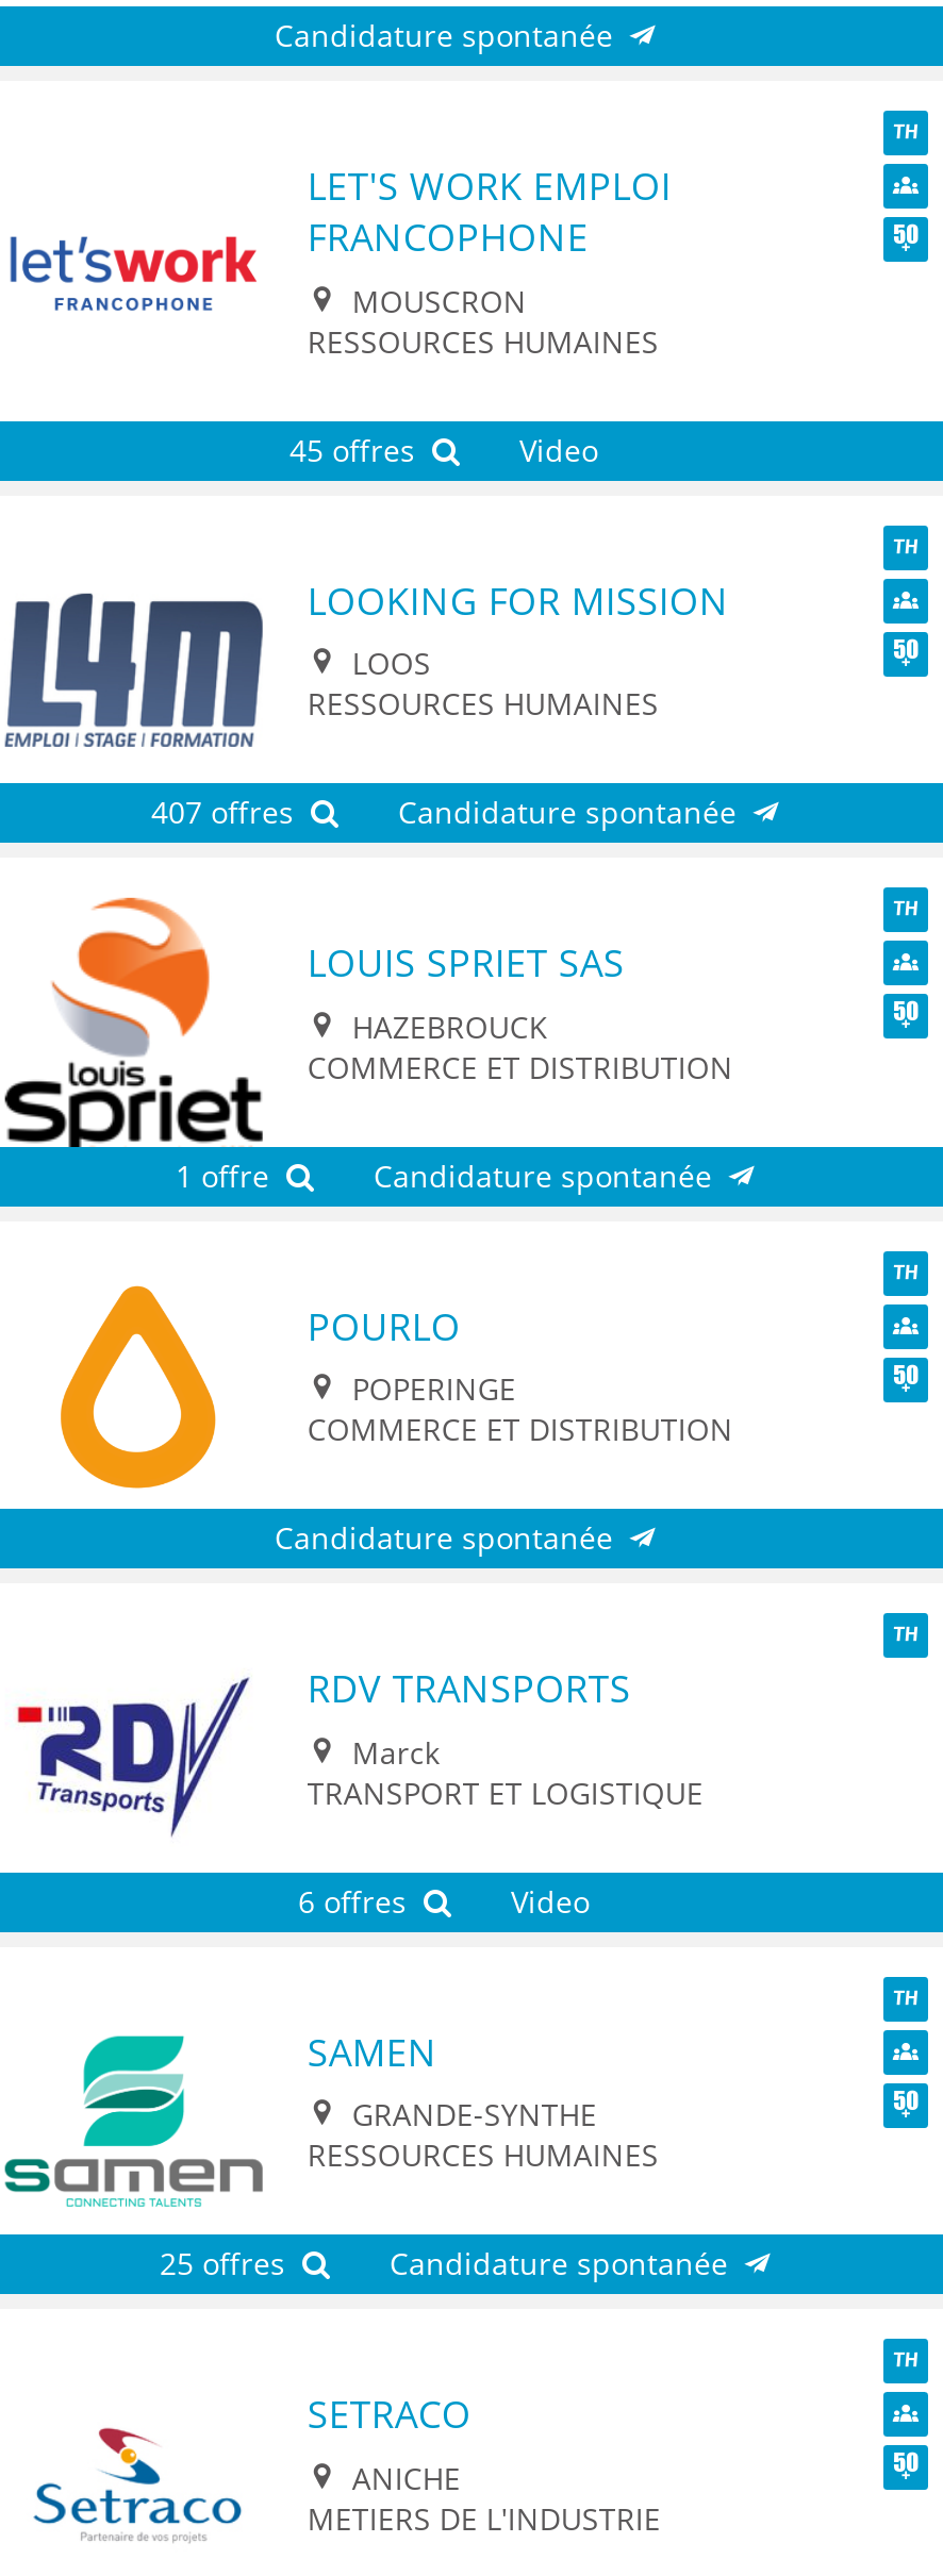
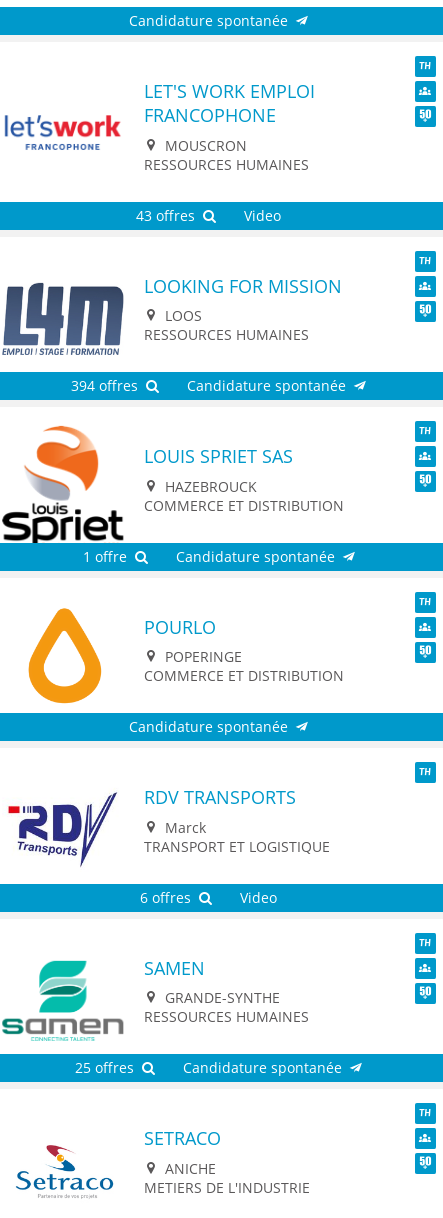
[289,429,415,470] 45 offres -> [136,206,195,225] 43 offres
[151,792,294,833] 407 offres -> [71,376,138,395] 394 offres

